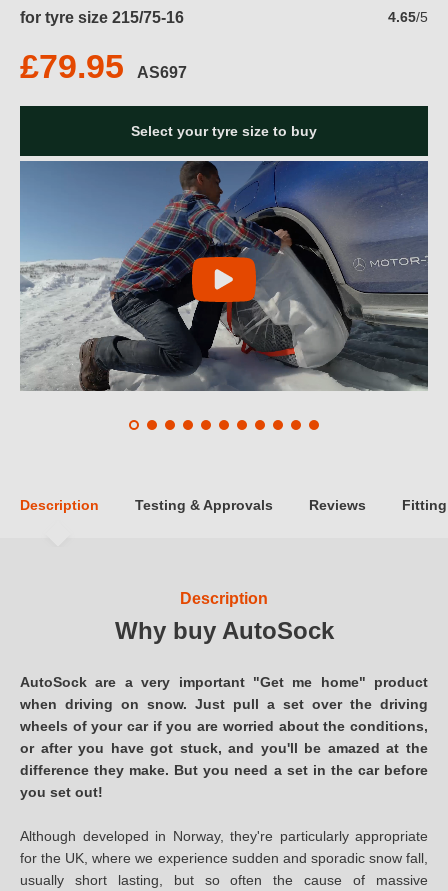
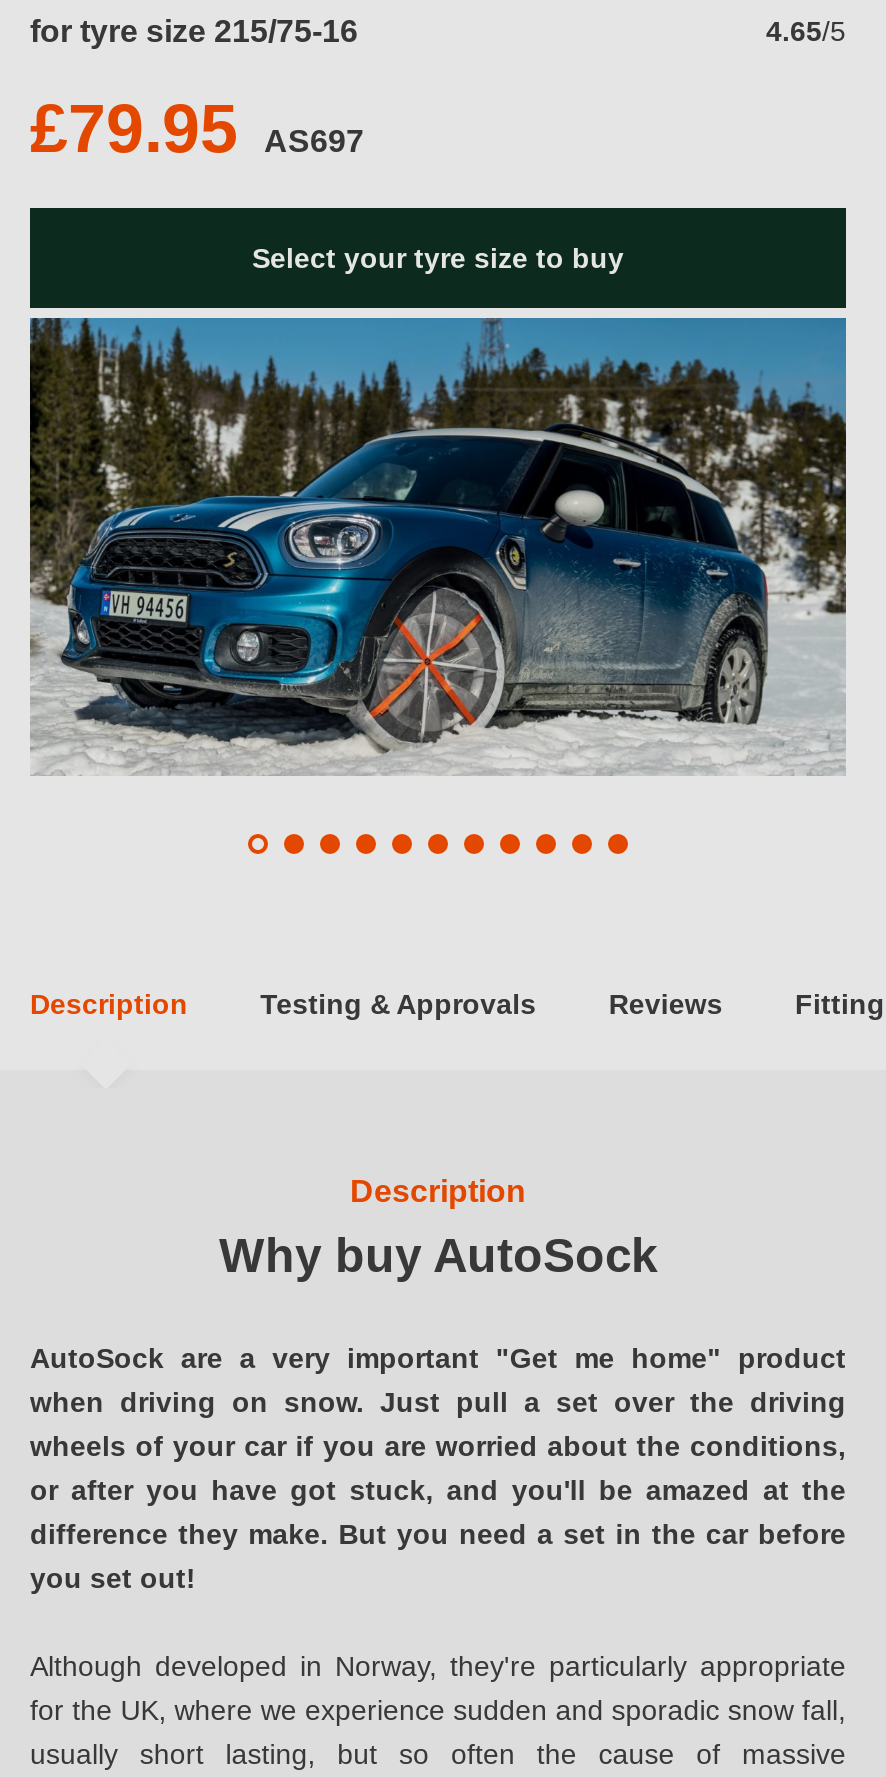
[19,160,429,392] [image] -> [28,316,848,778] [image]

